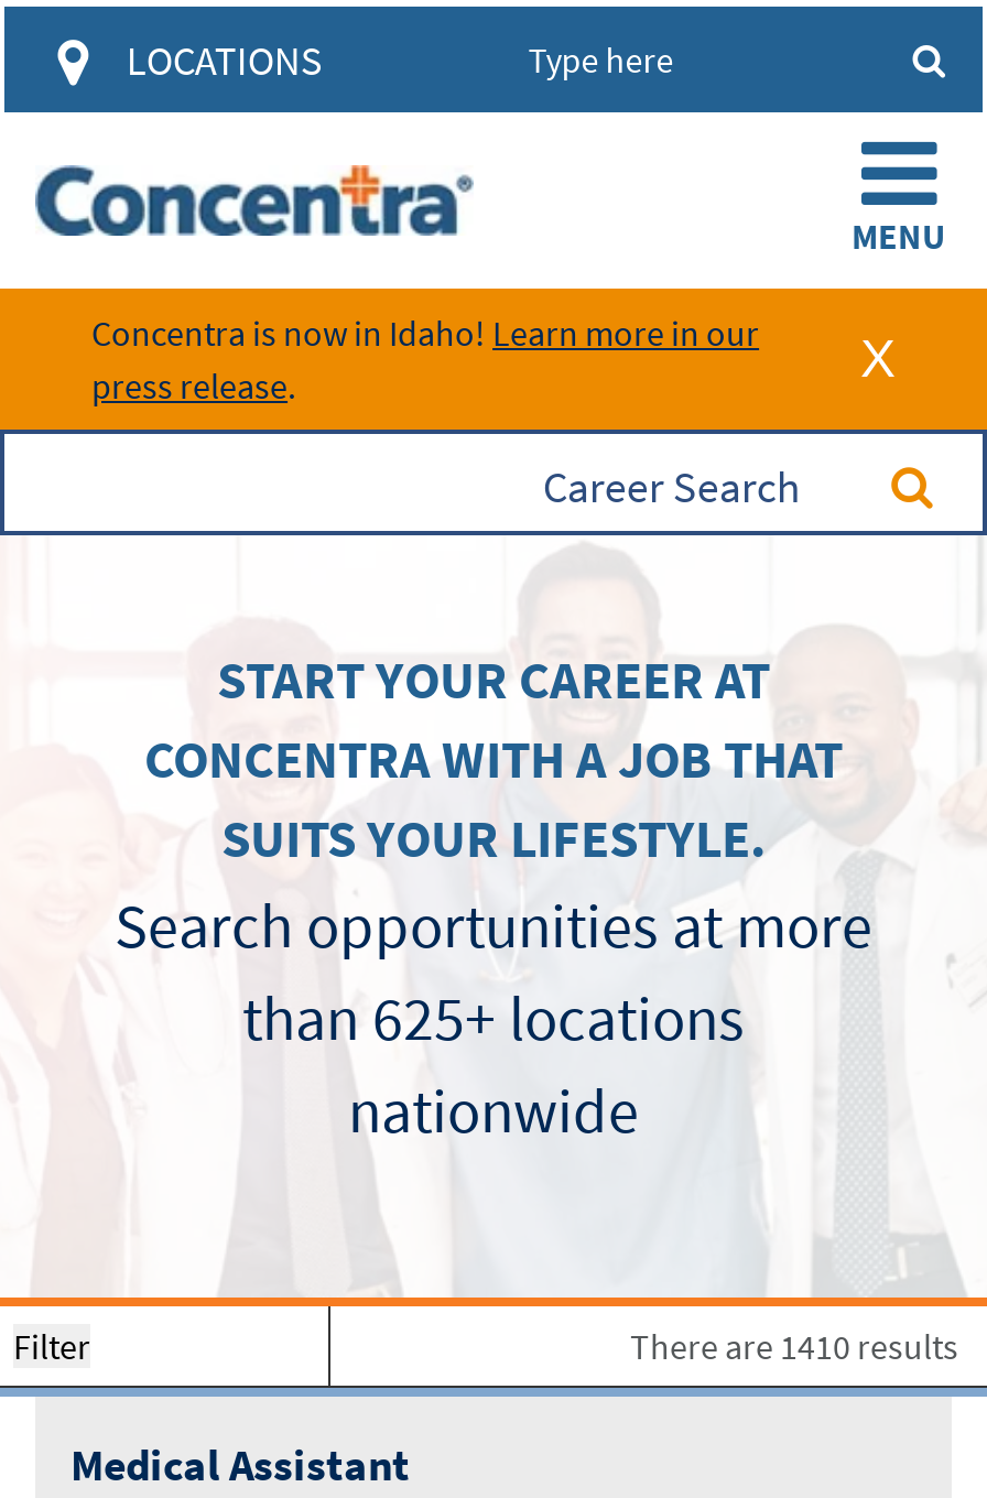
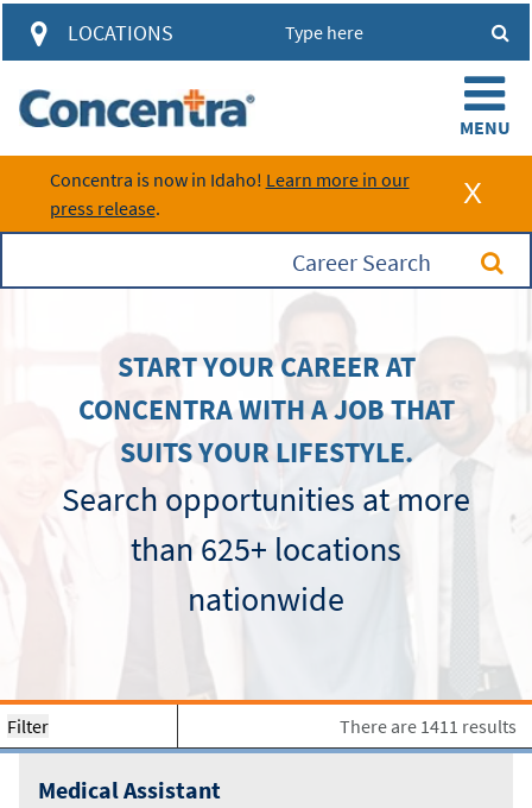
[630,1324,958,1368] There are 1410 results -> [340,714,517,738] There are 1411 results

